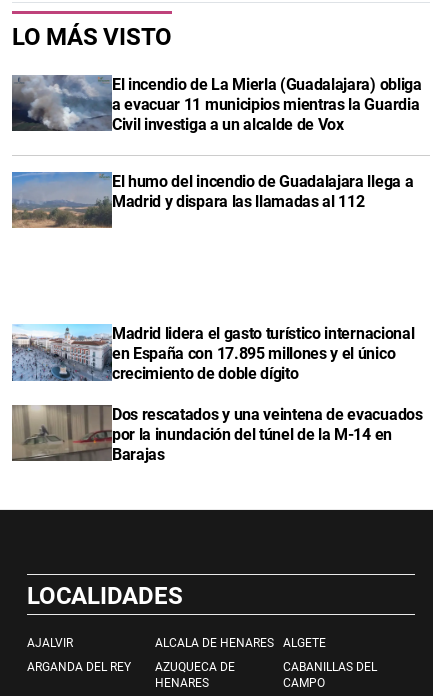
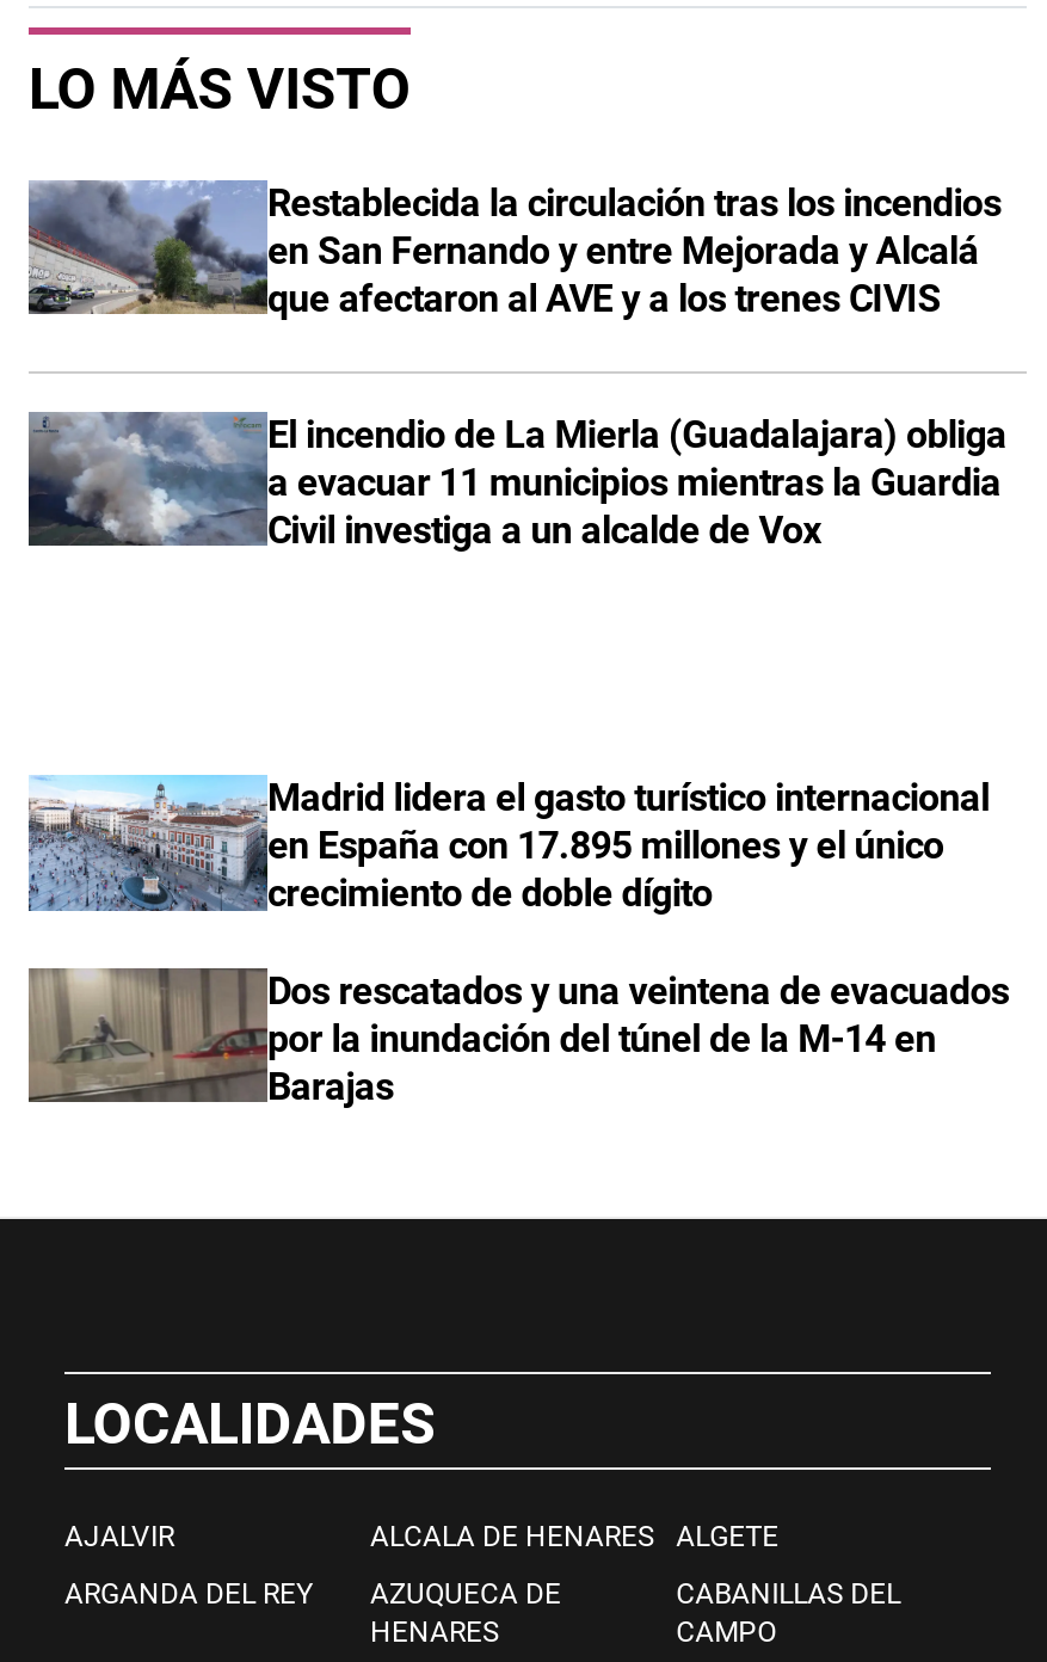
none -> [29,180,1001,321] [image] | Restablecida la circulación tras los incendios | en San Fernando y entre Mejorada y Alcalá | que afectaron al AVE y a los trenes CIVIS
moved [11,73,422,134] -> [26,407,1007,553]: [image] | El incendio de La Mierla (Guadalajara) obliga | a evacuar 11 municipios mientras la Guardia | Civil investiga a un alcalde de Vox
[11,172,413,229] [image] | El humo del incendio de Guadalajara llega a | Madrid y dispara las llamadas al 112 -> none

